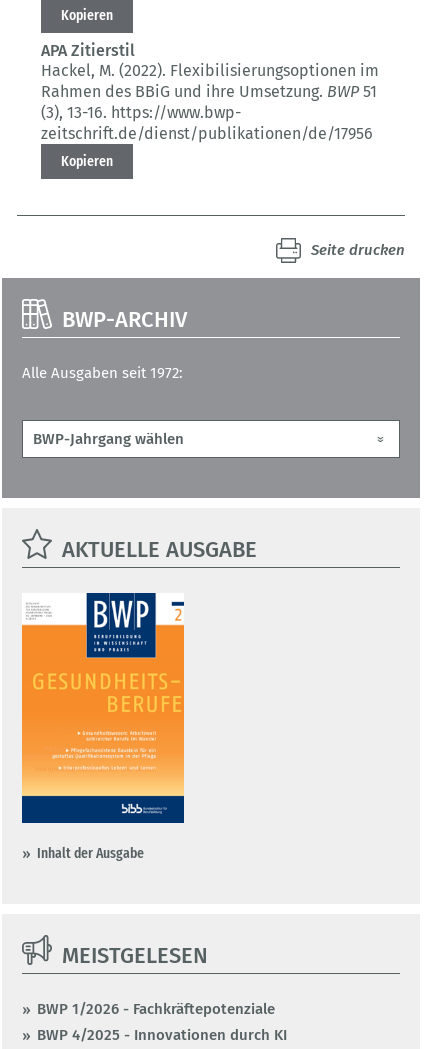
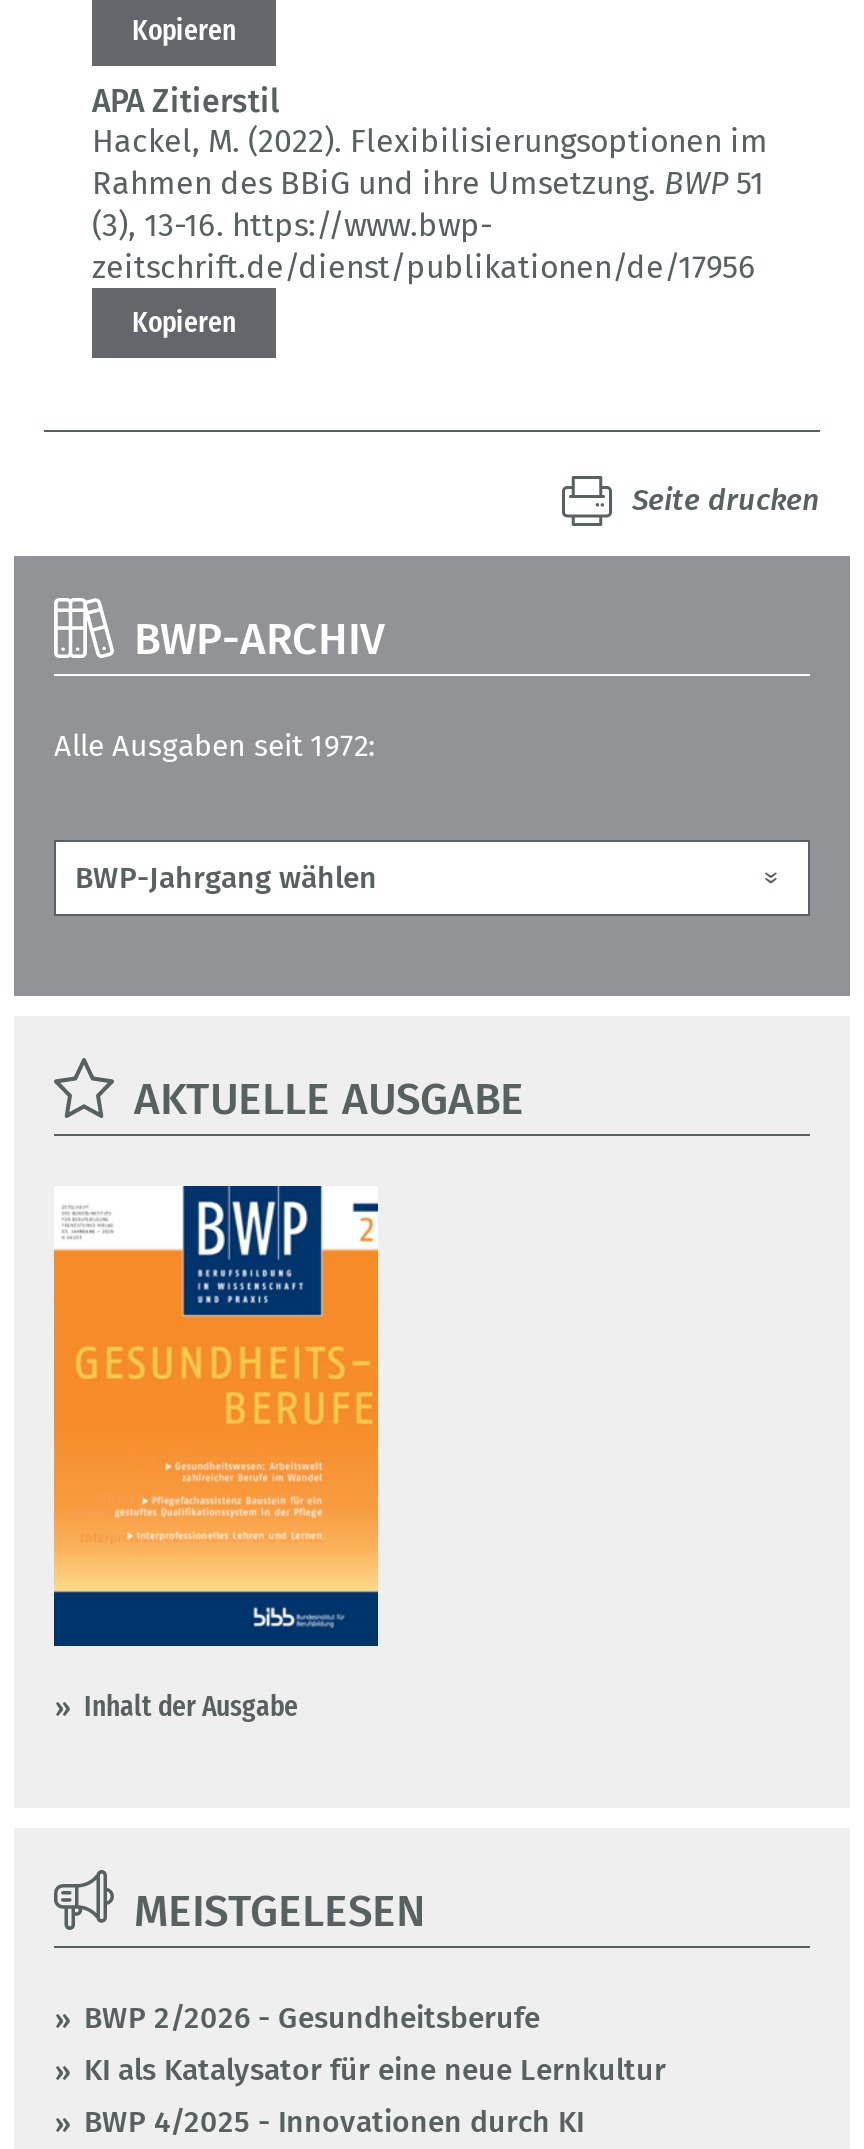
[37,1000,275,1018] BWP 1/2026 - Fachkräftepotenziale -> [84,2000,666,2088] BWP 2/2026 - Gesundheitsberufe | KI als Katalysator für eine neue Lernkultur

